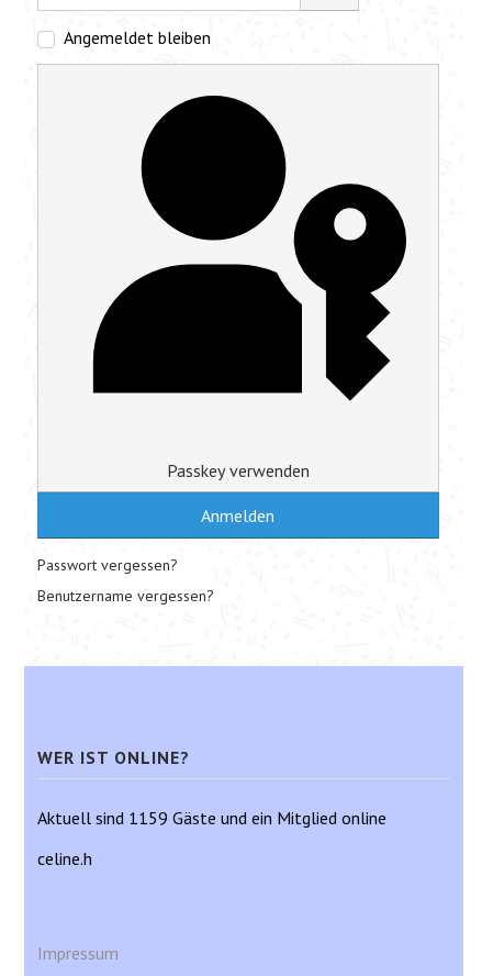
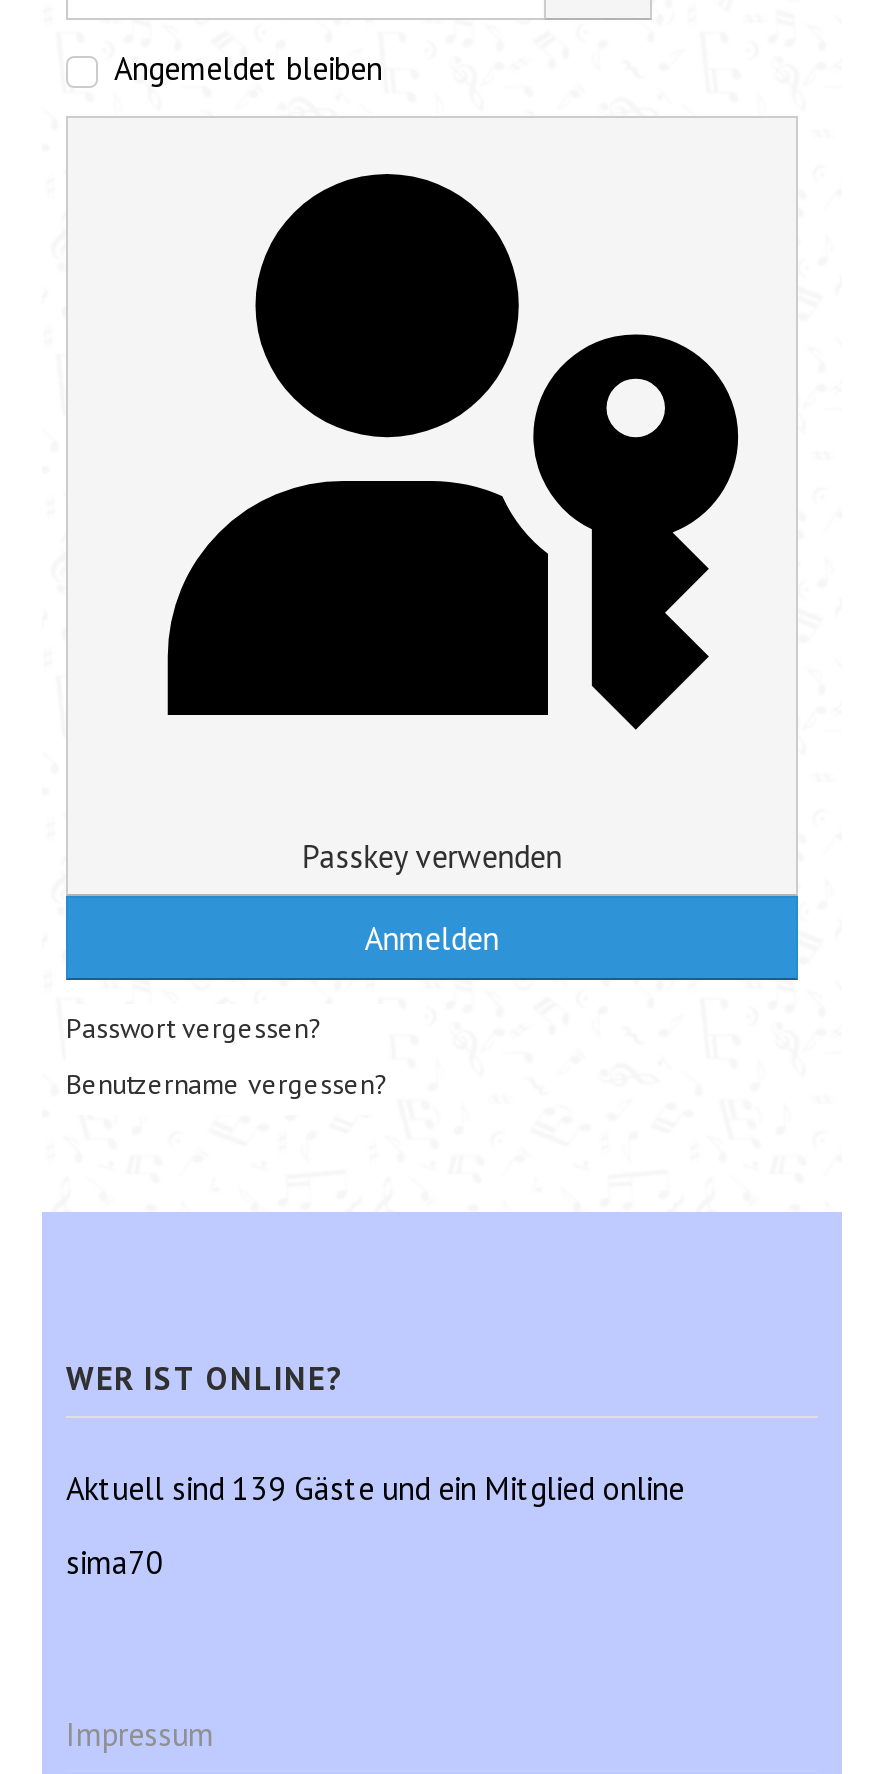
[37,806,386,828] Aktuell sind 1159 Gäste und ein Mitglied online -> [66,1467,684,1507] Aktuell sind 139 Gäste und ein Mitglied online
[37,847,92,869] celine.h -> [66,1541,164,1581] sima70

